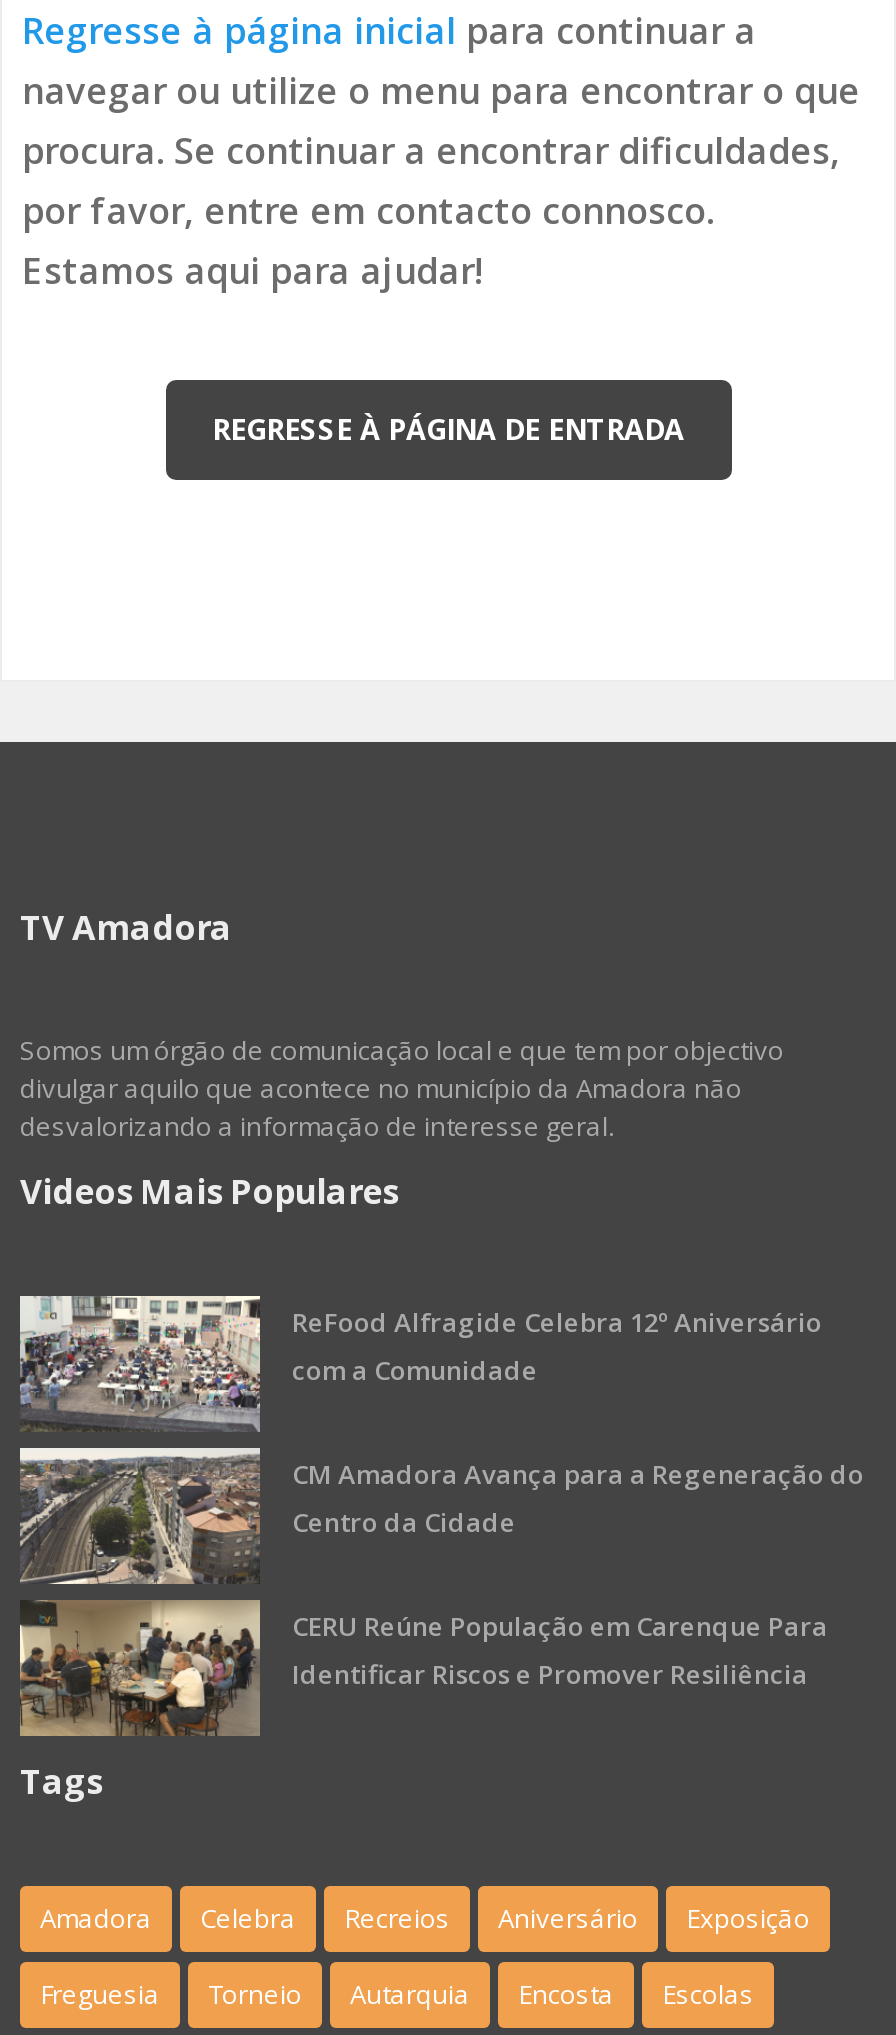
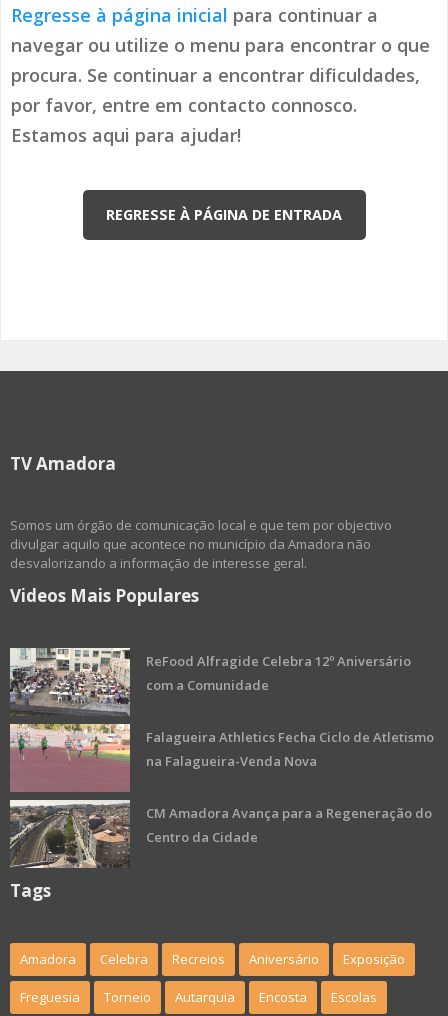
none -> [10,723,434,792] [image] | Falagueira Athletics Fecha Ciclo de Atletismo | na Falagueira-Venda Nova
moved [292,1457,864,1541] -> [146,804,432,846]: CM Amadora Avança para a Regeneração do | Centro da Cidade
[18,1600,828,1738] [image] | CERU Reúne População em Carenque Para | Identificar Riscos e Promover Resiliência -> none

